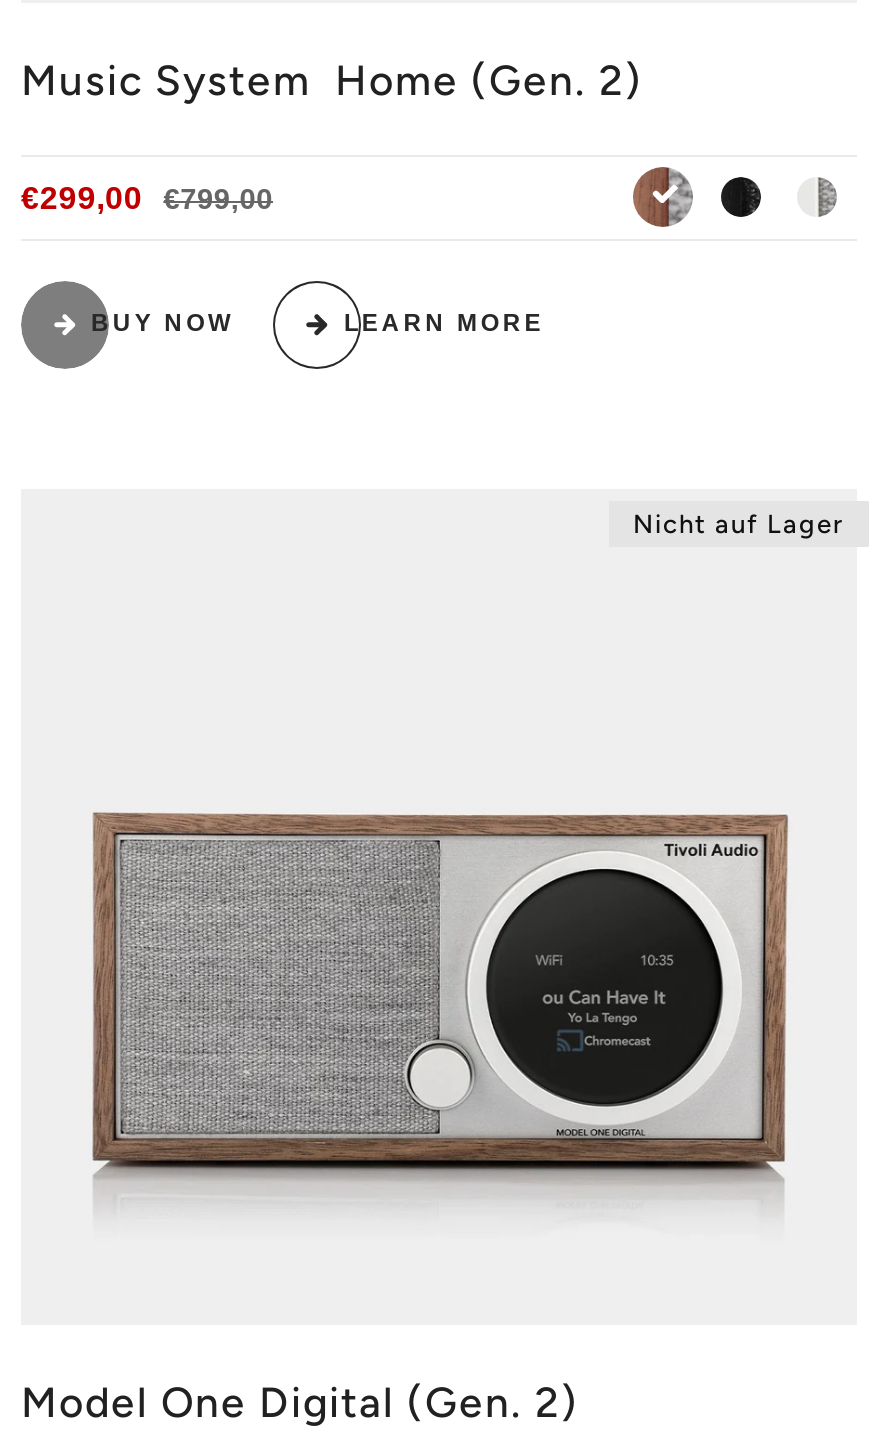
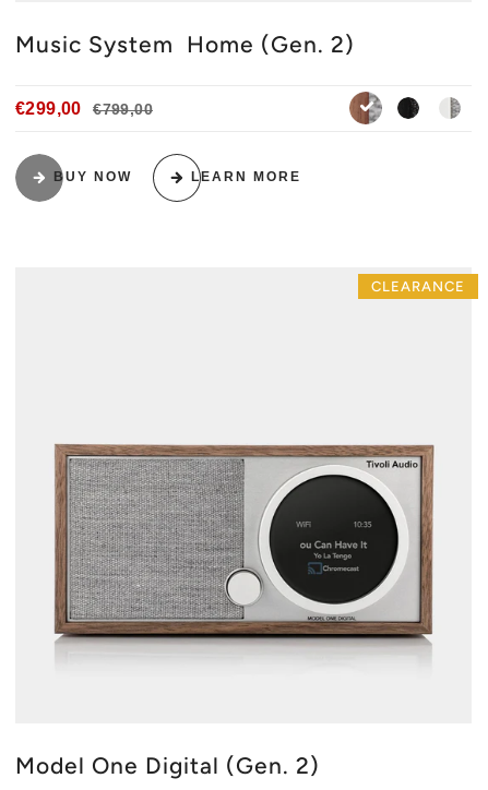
[633,509,845,539] Nicht auf Lager -> [371,278,465,295] CLEARANCE

